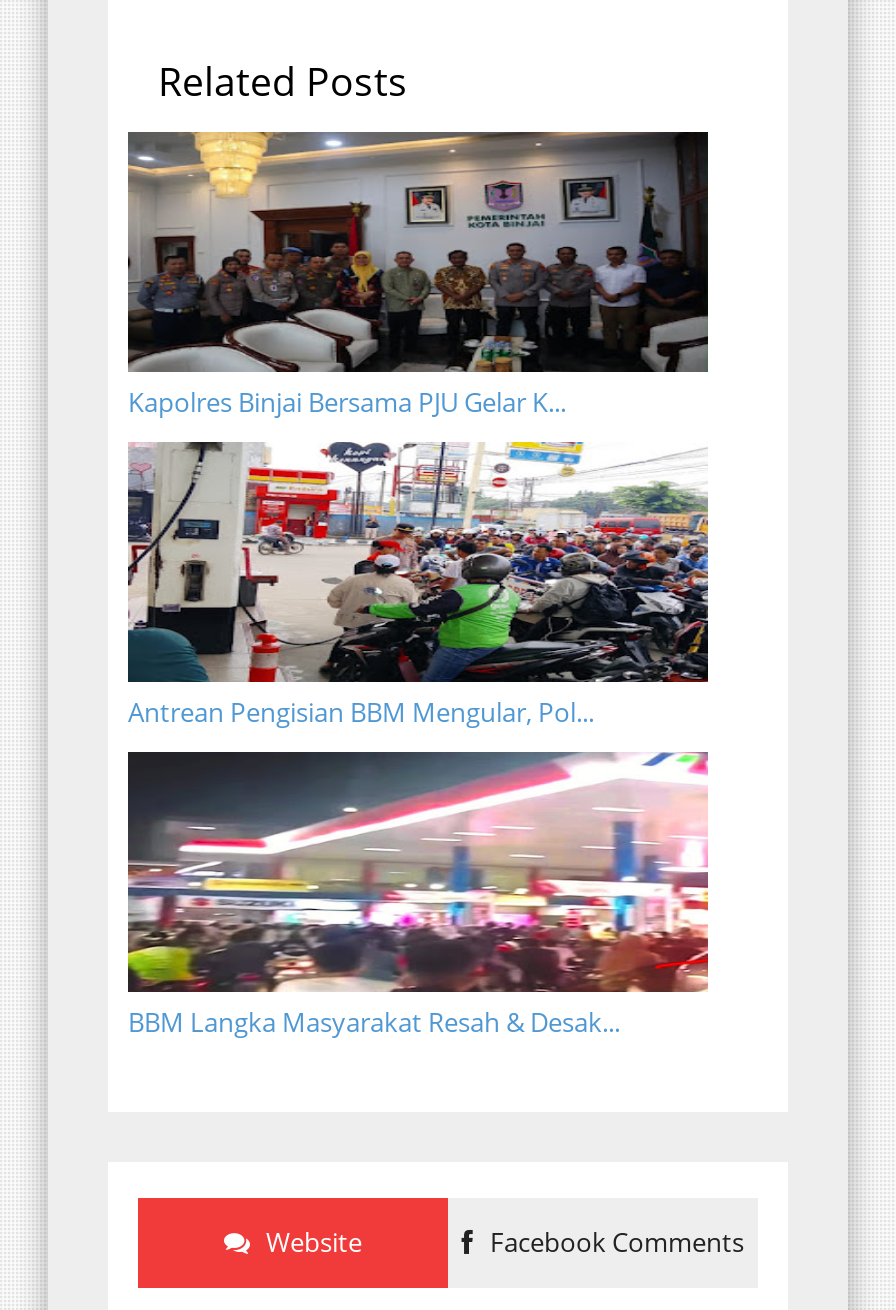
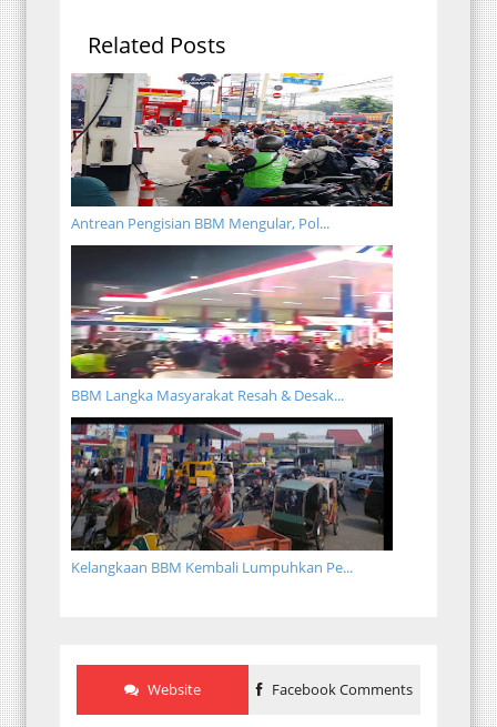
[128,130,710,419] [image] | Kapolres Binjai Bersama PJU Gelar K... -> none
moved [124,438,712,1039] -> [69,71,395,405]: [image] | Antrean Pengisian BBM Mengular, Pol... | BBM Langka Masyarakat Resah & Desak...
none -> [70,416,394,577] [image] | Kelangkaan BBM Kembali Lumpuhkan Pe...

